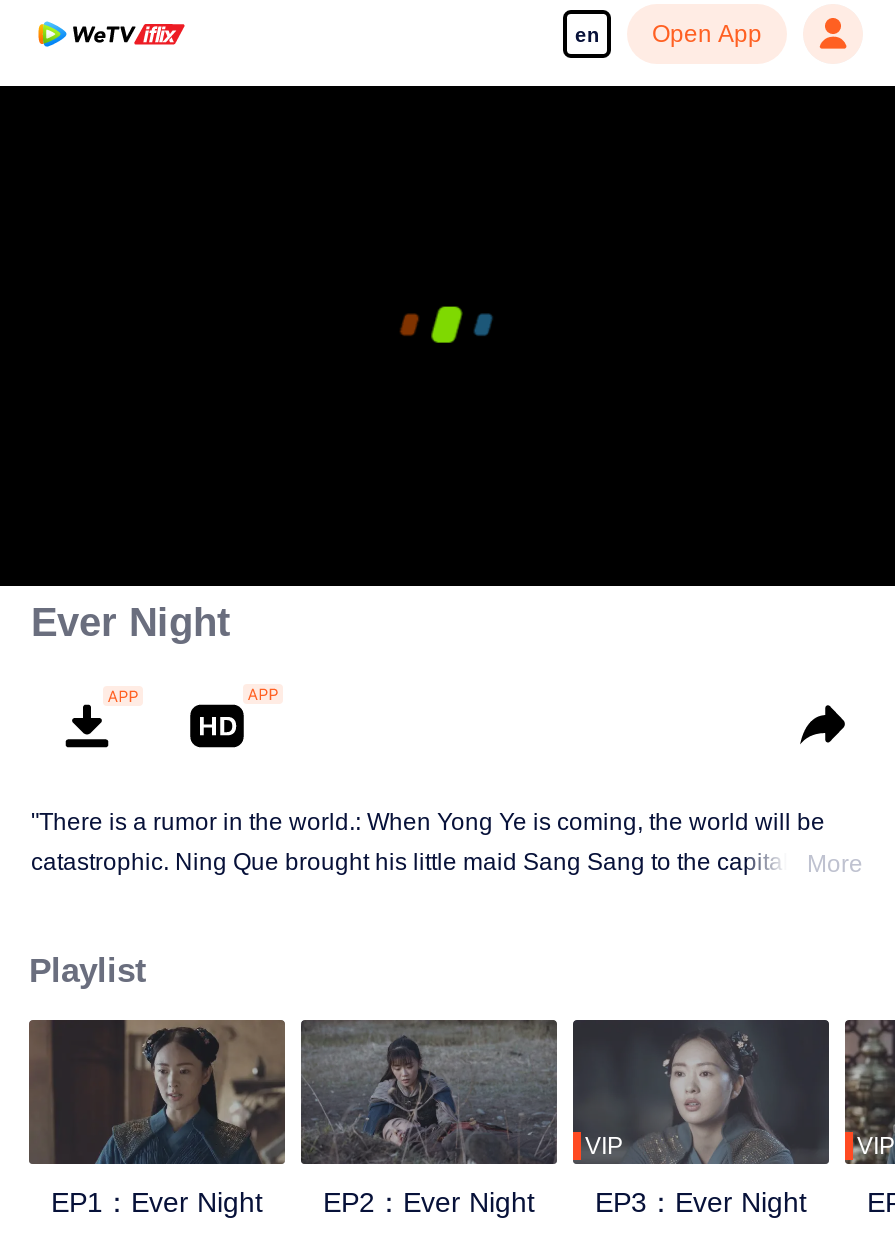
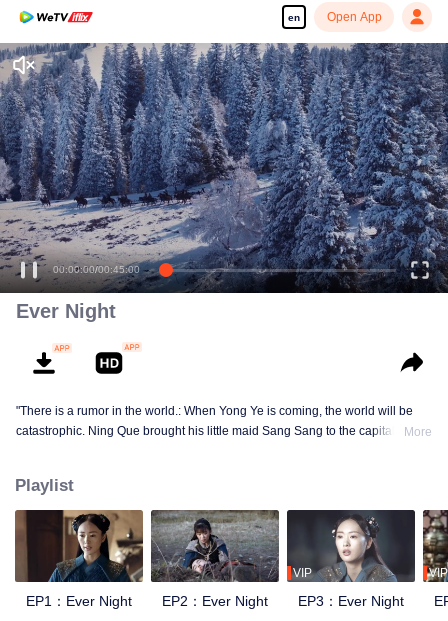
none -> [3,42,445,293] [image] | 00:00:00/00:45:00

